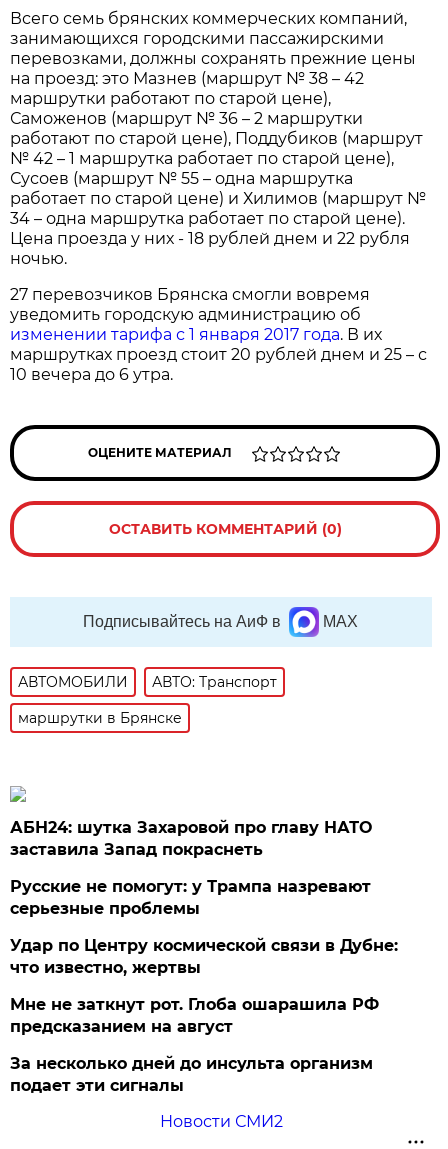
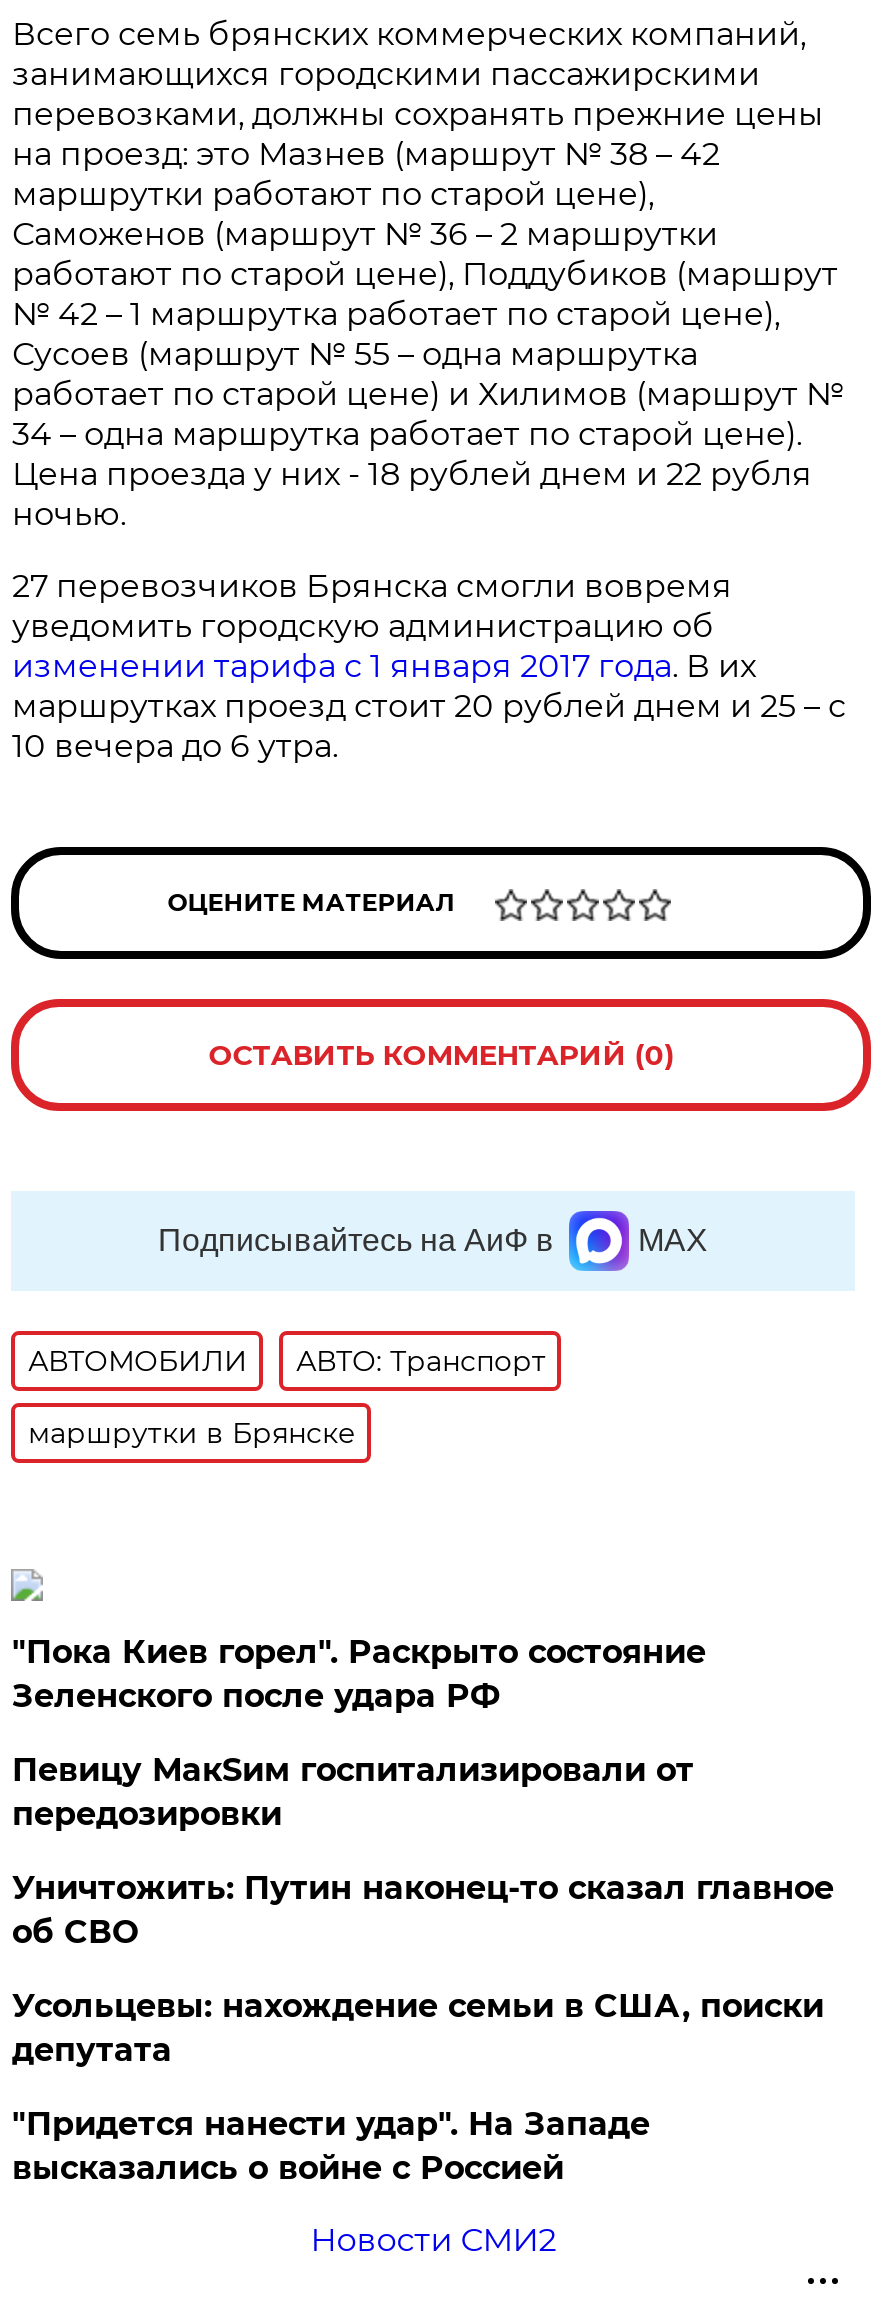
[10,818,372,859] АБН24: шутка Захаровой про главу НАТО | заставила Запад покраснеть -> [12,1633,706,1715] "Пока Киев горел". Раскрыто состояние | Зеленского после удара РФ
[10,877,371,918] Русские не помогут: у Трампа назревают | серьезные проблемы -> [12,1751,694,1833] Певицу МакSим госпитализировали от | передозировки
[10,936,398,977] Удар по Центру космической связи в Дубне: | что известно, жертвы -> [12,1869,834,1951] Уничтожить: Путин наконец-то сказал главное | об СВО
[10,995,379,1036] Мне не заткнут рот. Глоба ошарашила РФ | предсказанием на август -> [12,1987,824,2069] Усольцевы: нахождение семьи в США, поиски | депутата
[10,1054,373,1095] За несколько дней до инсульта организм | подает эти сигналы -> [12,2105,650,2187] "Придется нанести удар". На Западе | высказались о войне с Россией

